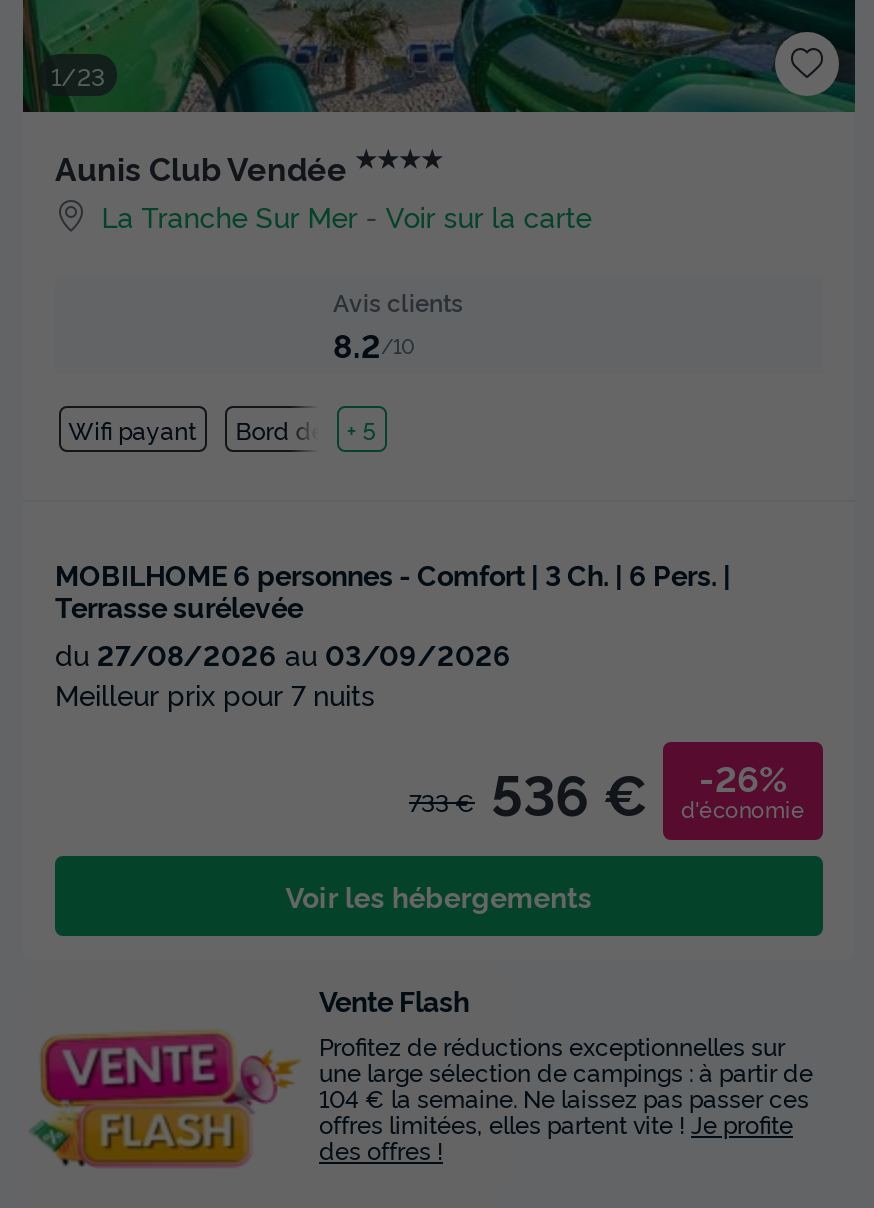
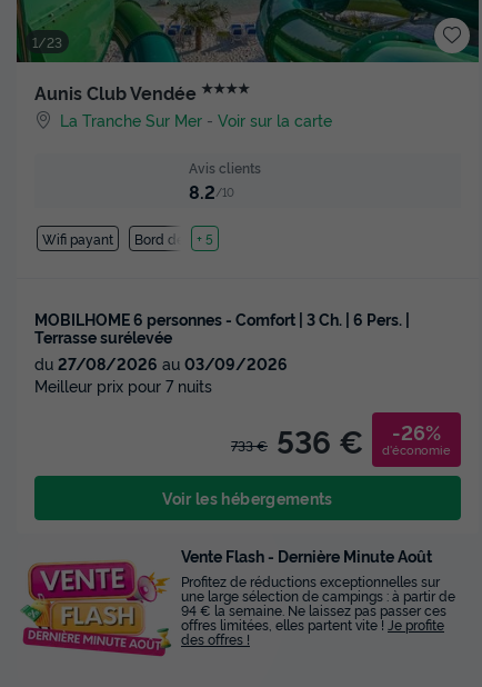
[29,980,469,1180] [image] | Vente Flash -> [20,544,432,657] [image] | Vente Flash - Dernière Minute Août
[319,1080,809,1114] 104 € la semaine. Ne laissez pas passer ces -> [181,600,446,619] 94 € la semaine. Ne laissez pas passer ces

